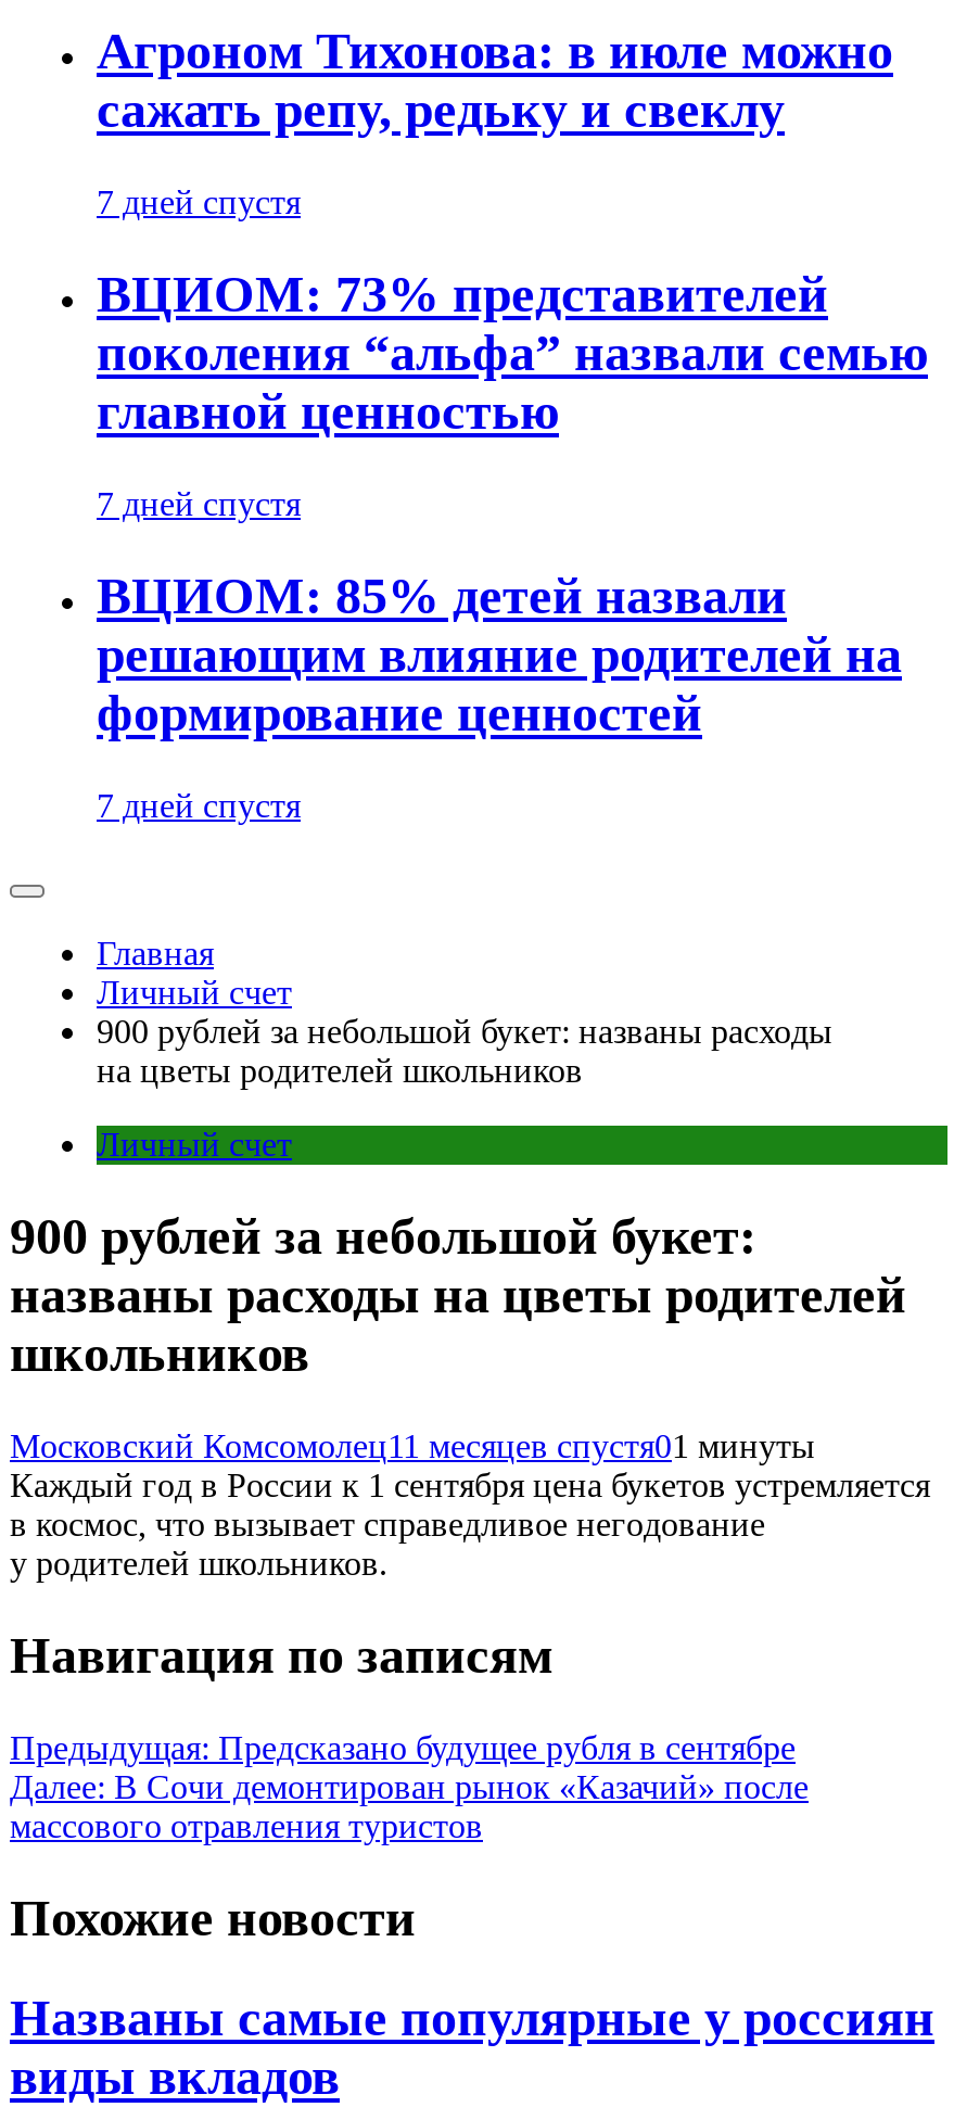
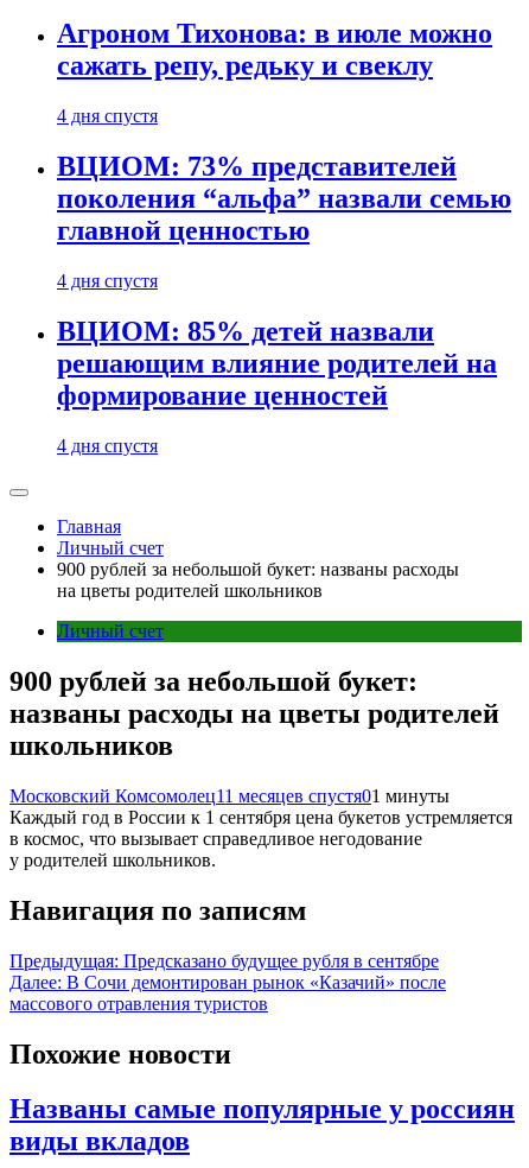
[97,184,301,221] 7 дней спустя -> [57,106,158,126] 4 дня спустя
[97,486,301,523] 7 дней спустя -> [57,271,158,291] 4 дня спустя
[97,787,301,824] 7 дней спустя -> [57,436,158,456] 4 дня спустя

